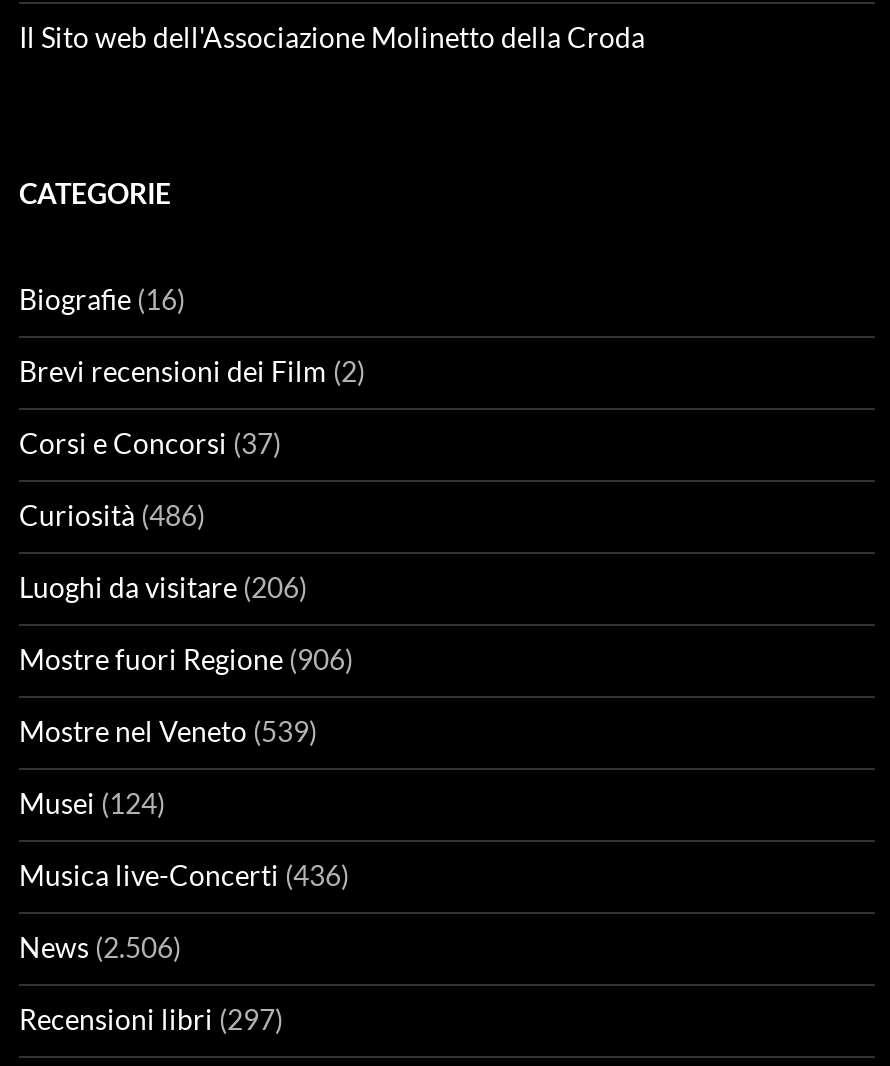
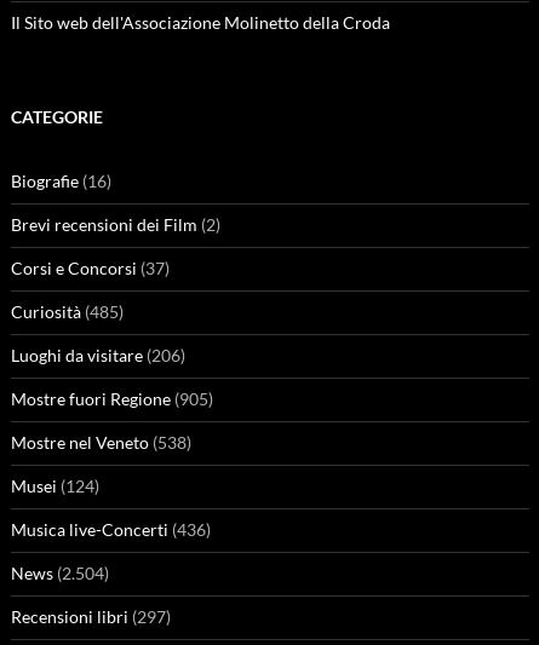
[19,498,205,532] Curiosità (486) -> [11,301,124,322] Curiosità (485)
[19,642,353,676] Mostre fuori Regione (906) -> [11,388,213,409] Mostre fuori Regione (905)
[19,714,317,748] Mostre nel Veneto (539) -> [11,432,191,452] Mostre nel Veneto (538)
[19,930,181,964] News (2.506) -> [11,563,109,583] News (2.504)

